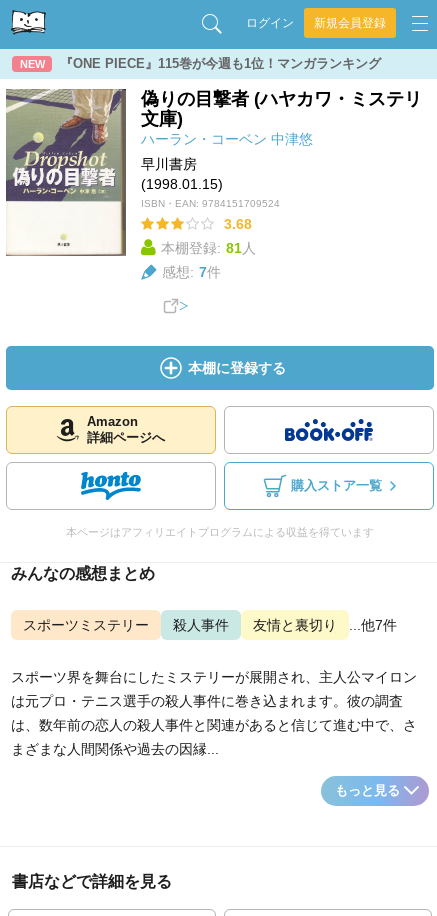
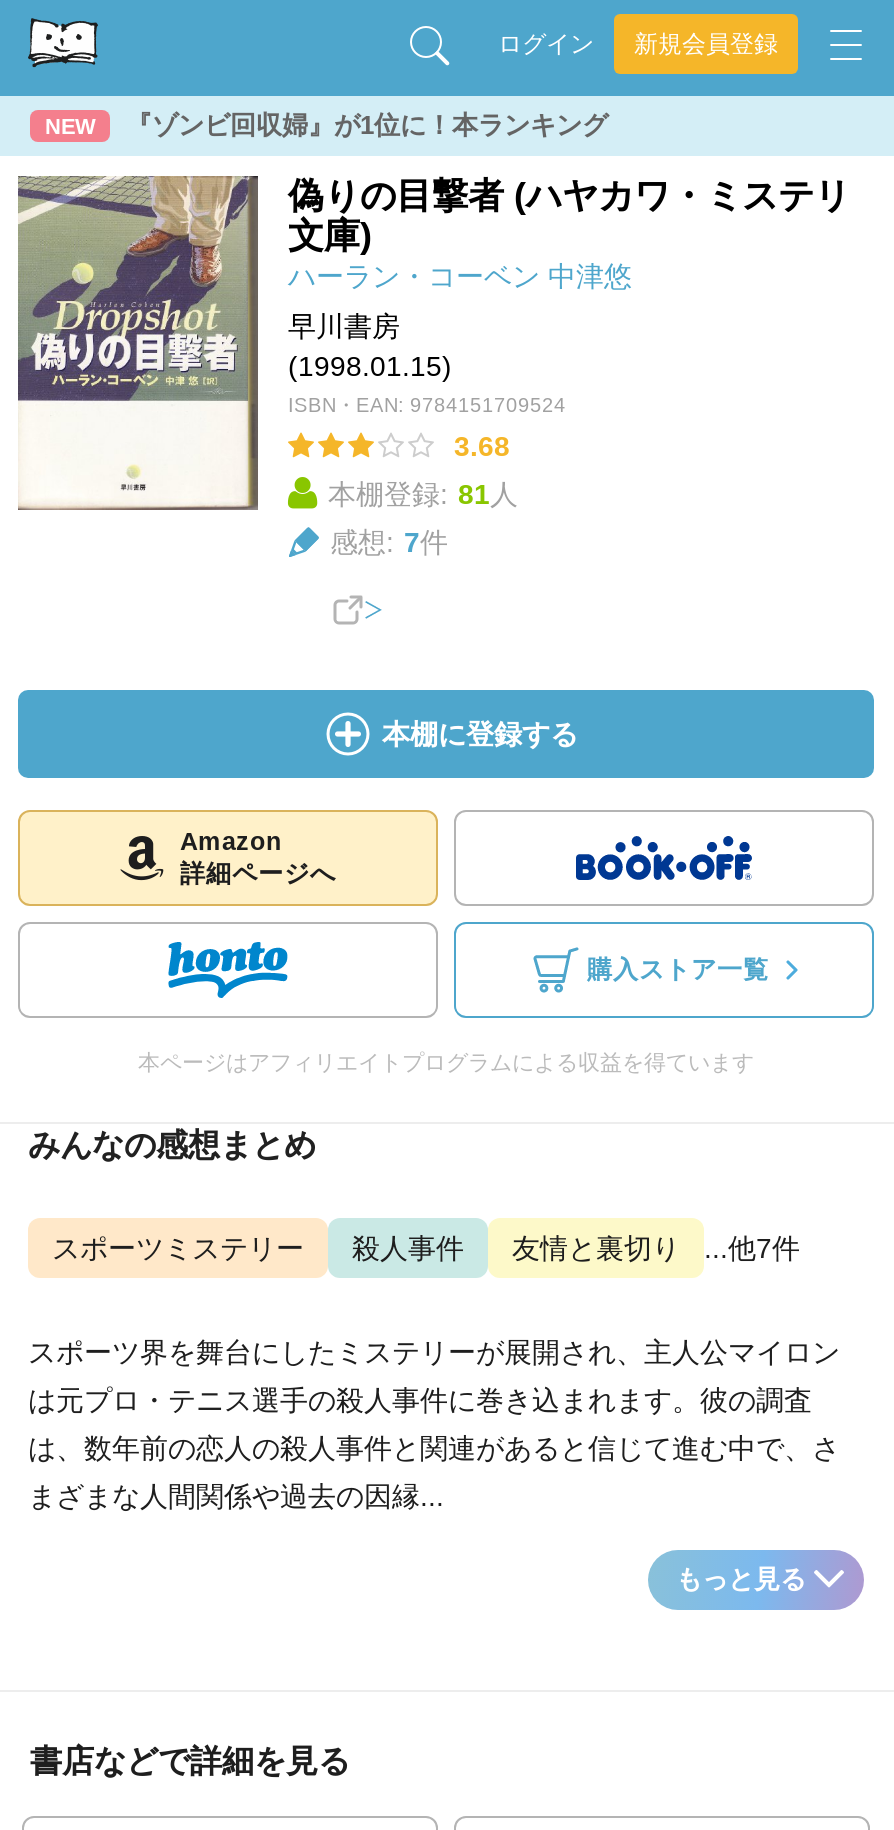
[60,56,381,71] 『ONE PIECE』115巻が今週も1位！マンガランキング -> [126,110,608,140] 『ゾンビ回収婦』が1位に！本ランキング

